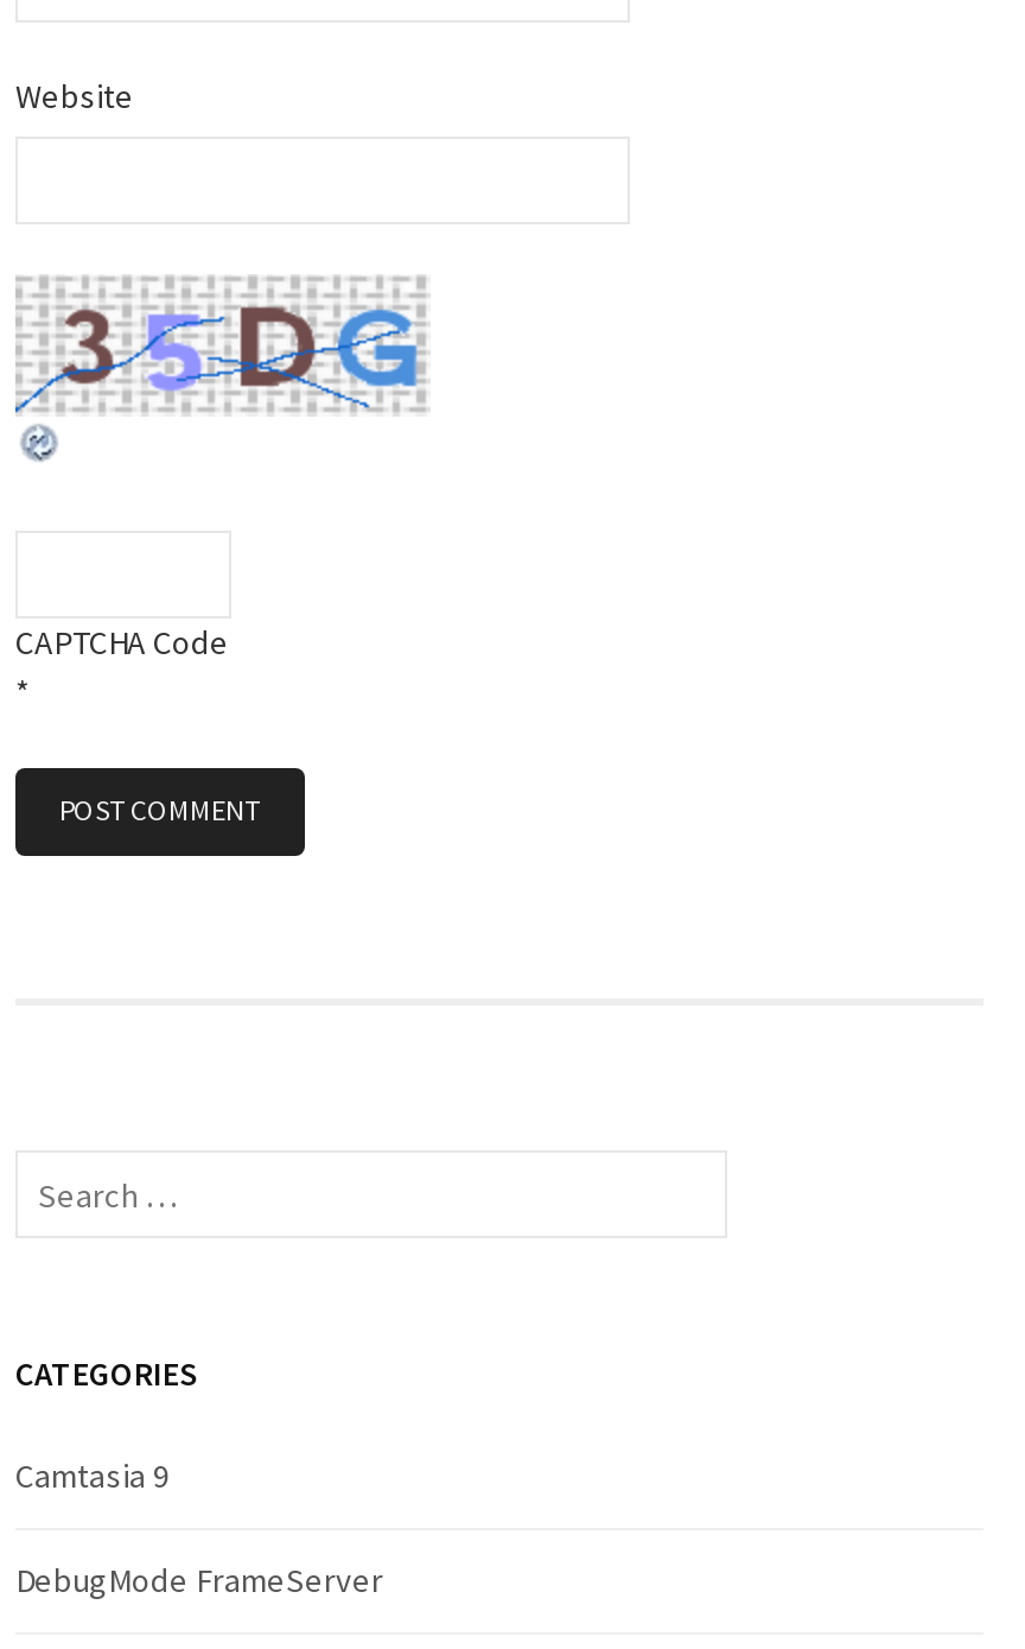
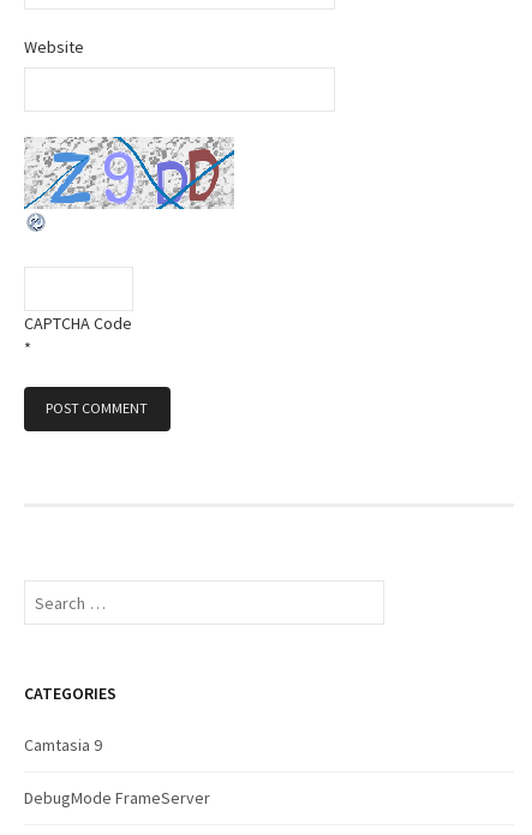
[18,274,431,417] [image] -> [24,136,235,210] [image]

